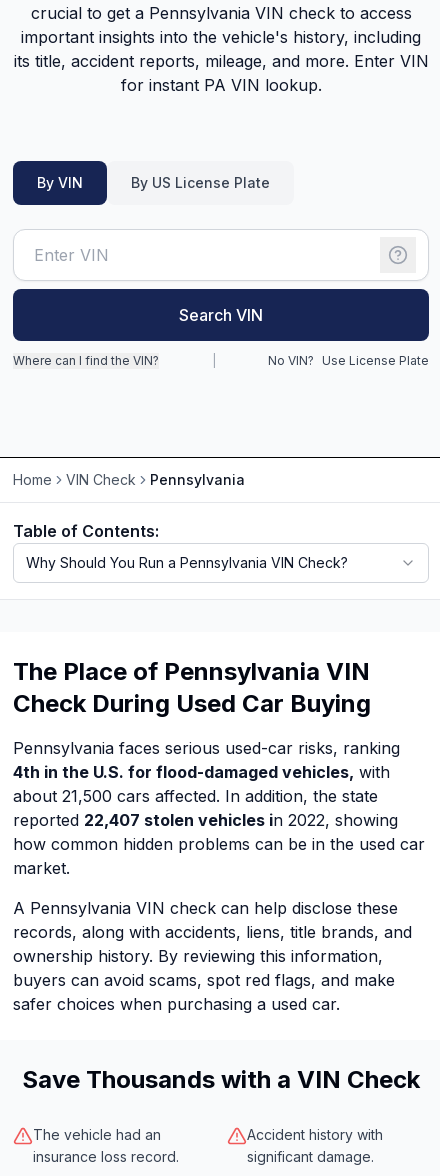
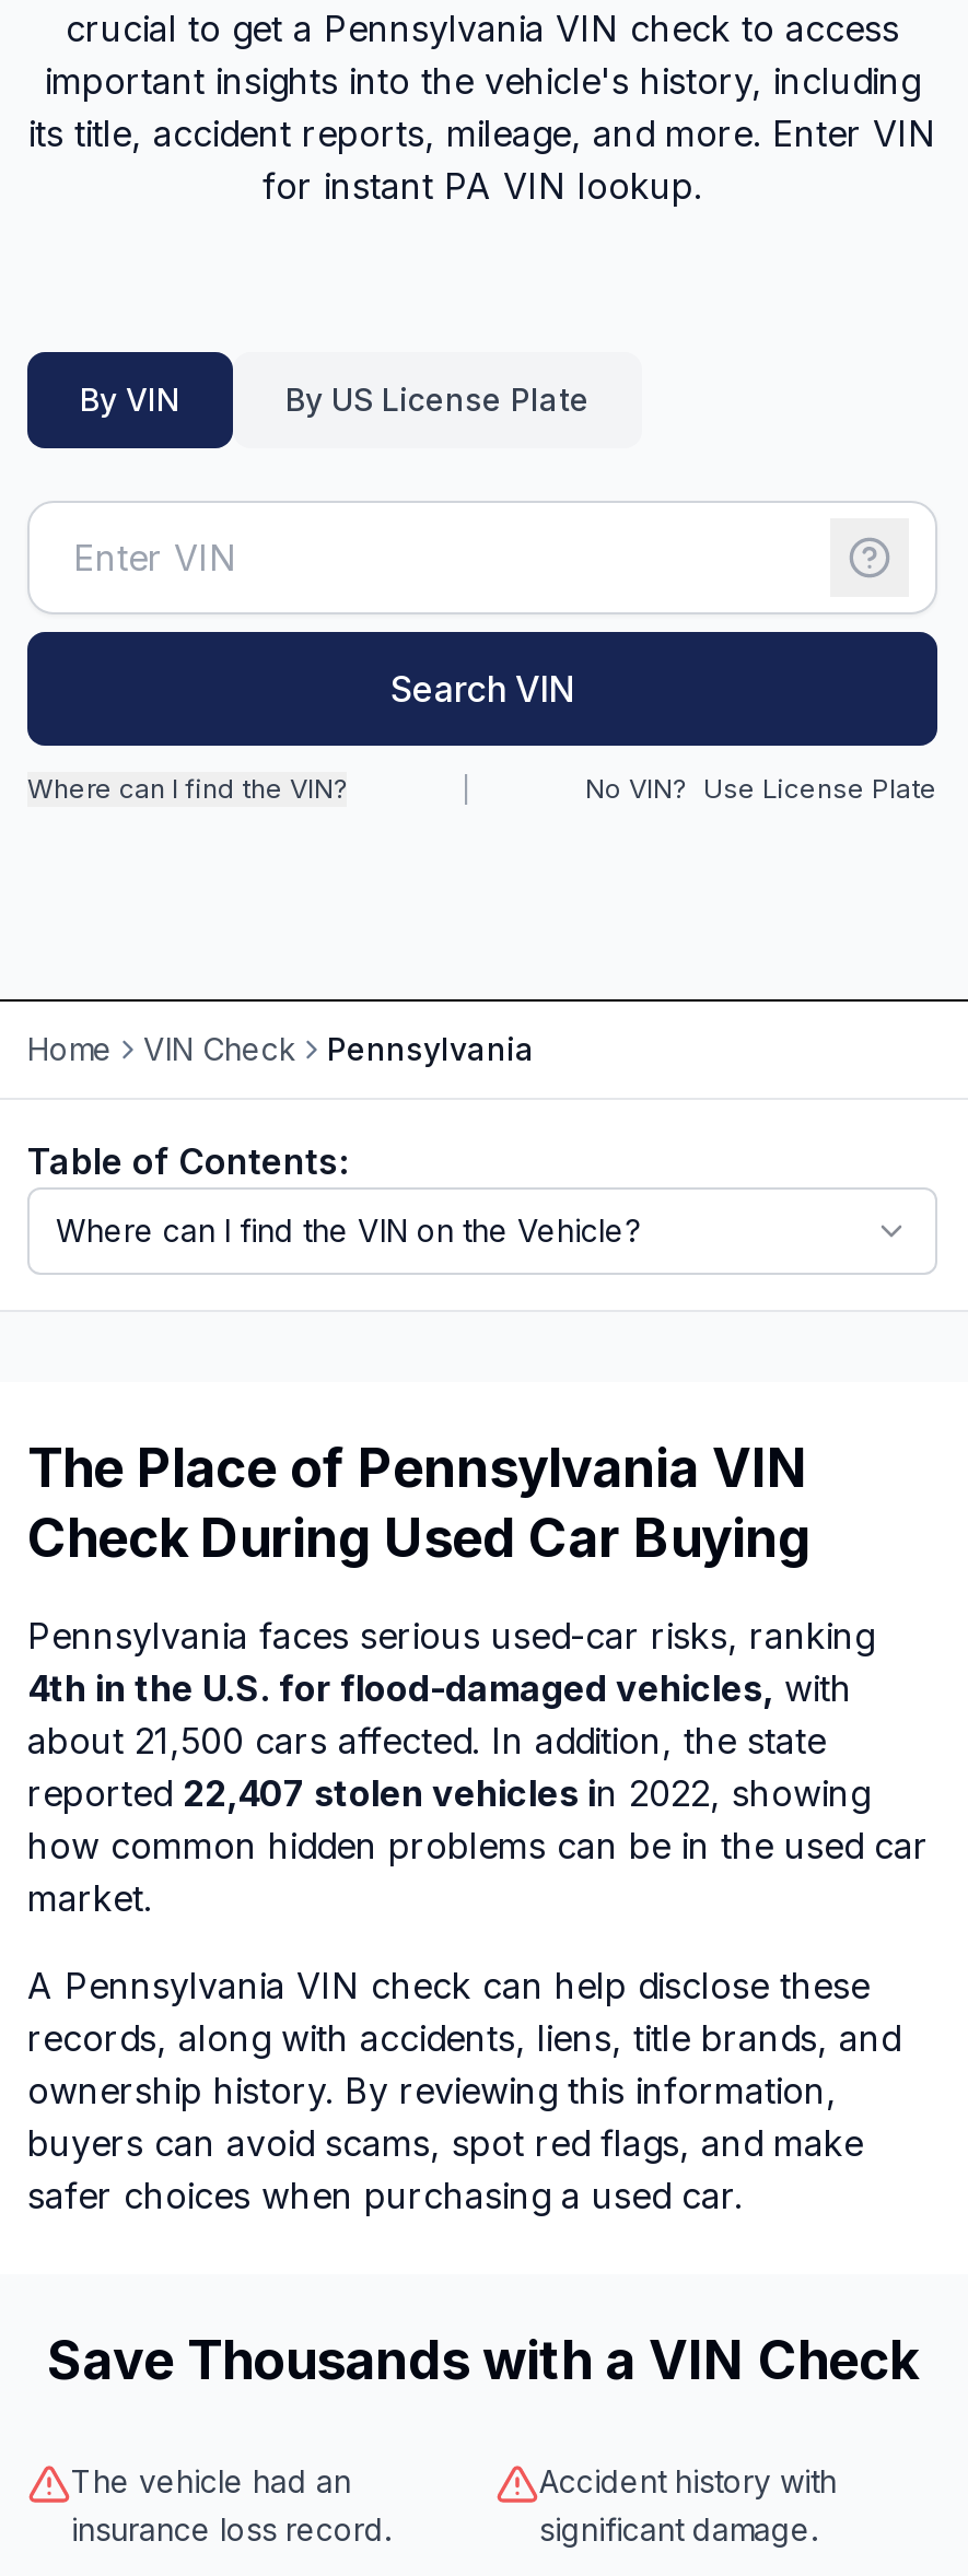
[26,554,348,571] Why Should You Run a Pennsylvania VIN Check? -> [56,1211,640,1249] Where can I find the VIN on the Vehicle?

